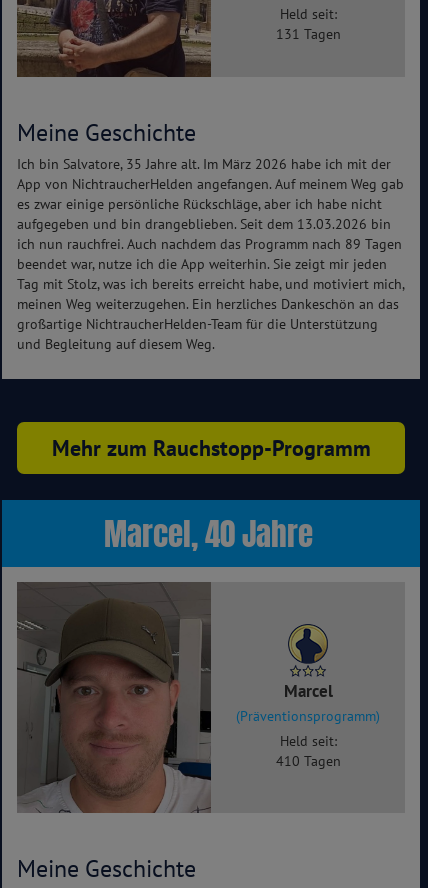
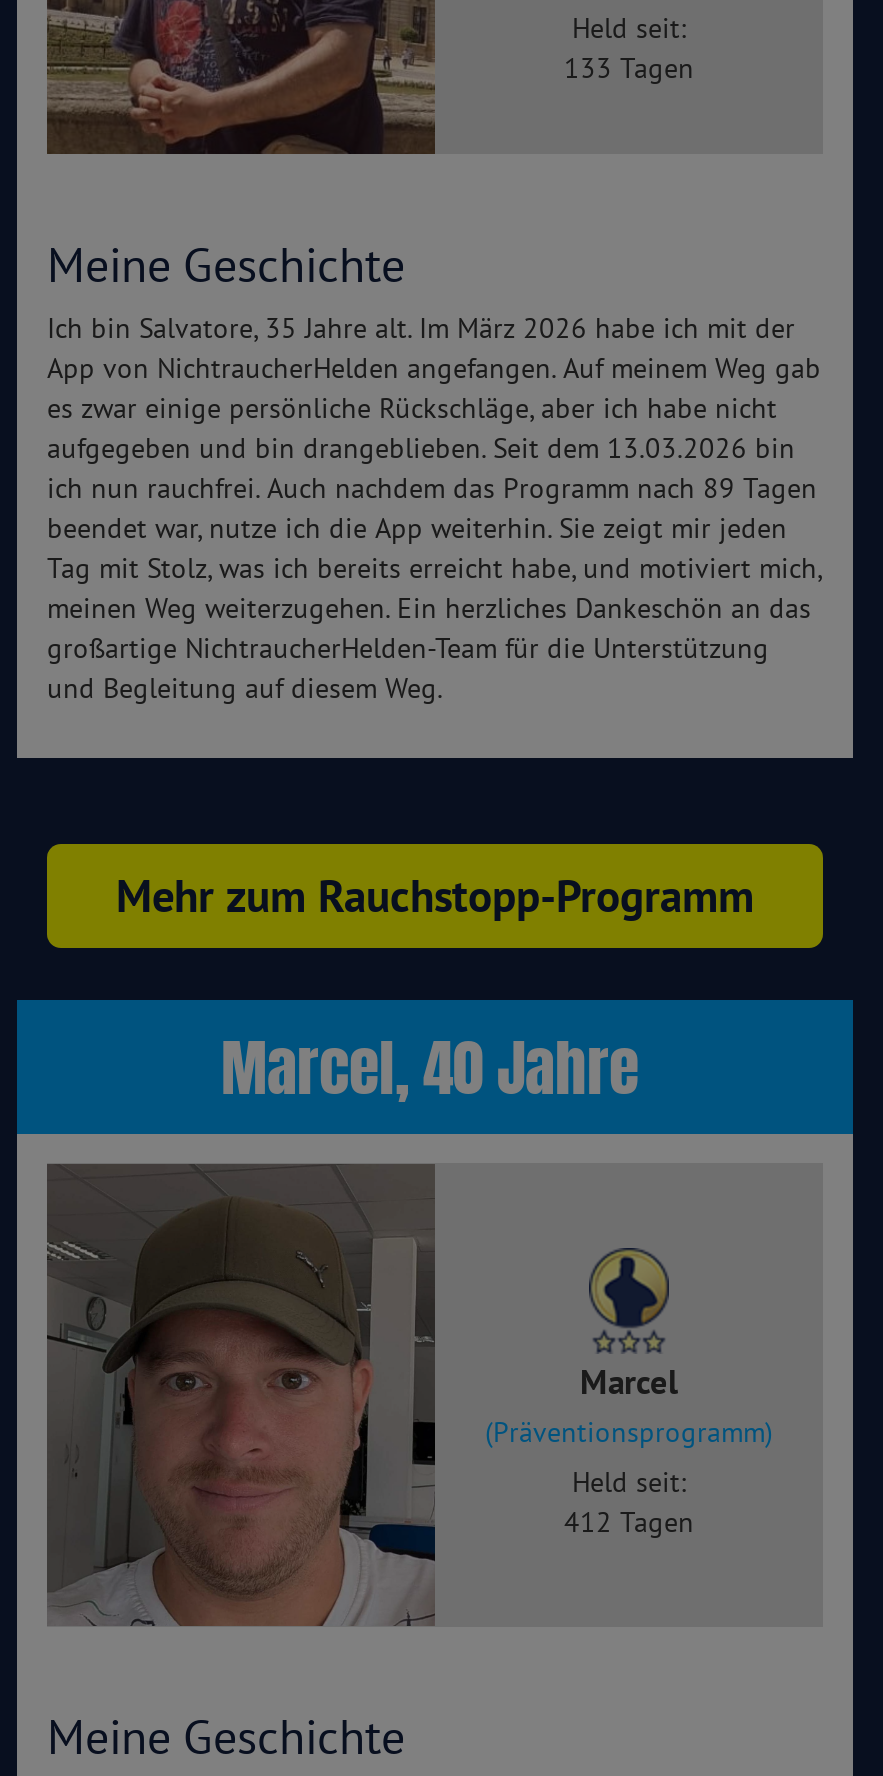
[275,25,340,43] 131 Tagen -> [564,50,694,86] 133 Tagen
[275,752,340,770] 410 Tagen -> [564,1505,694,1541] 412 Tagen

